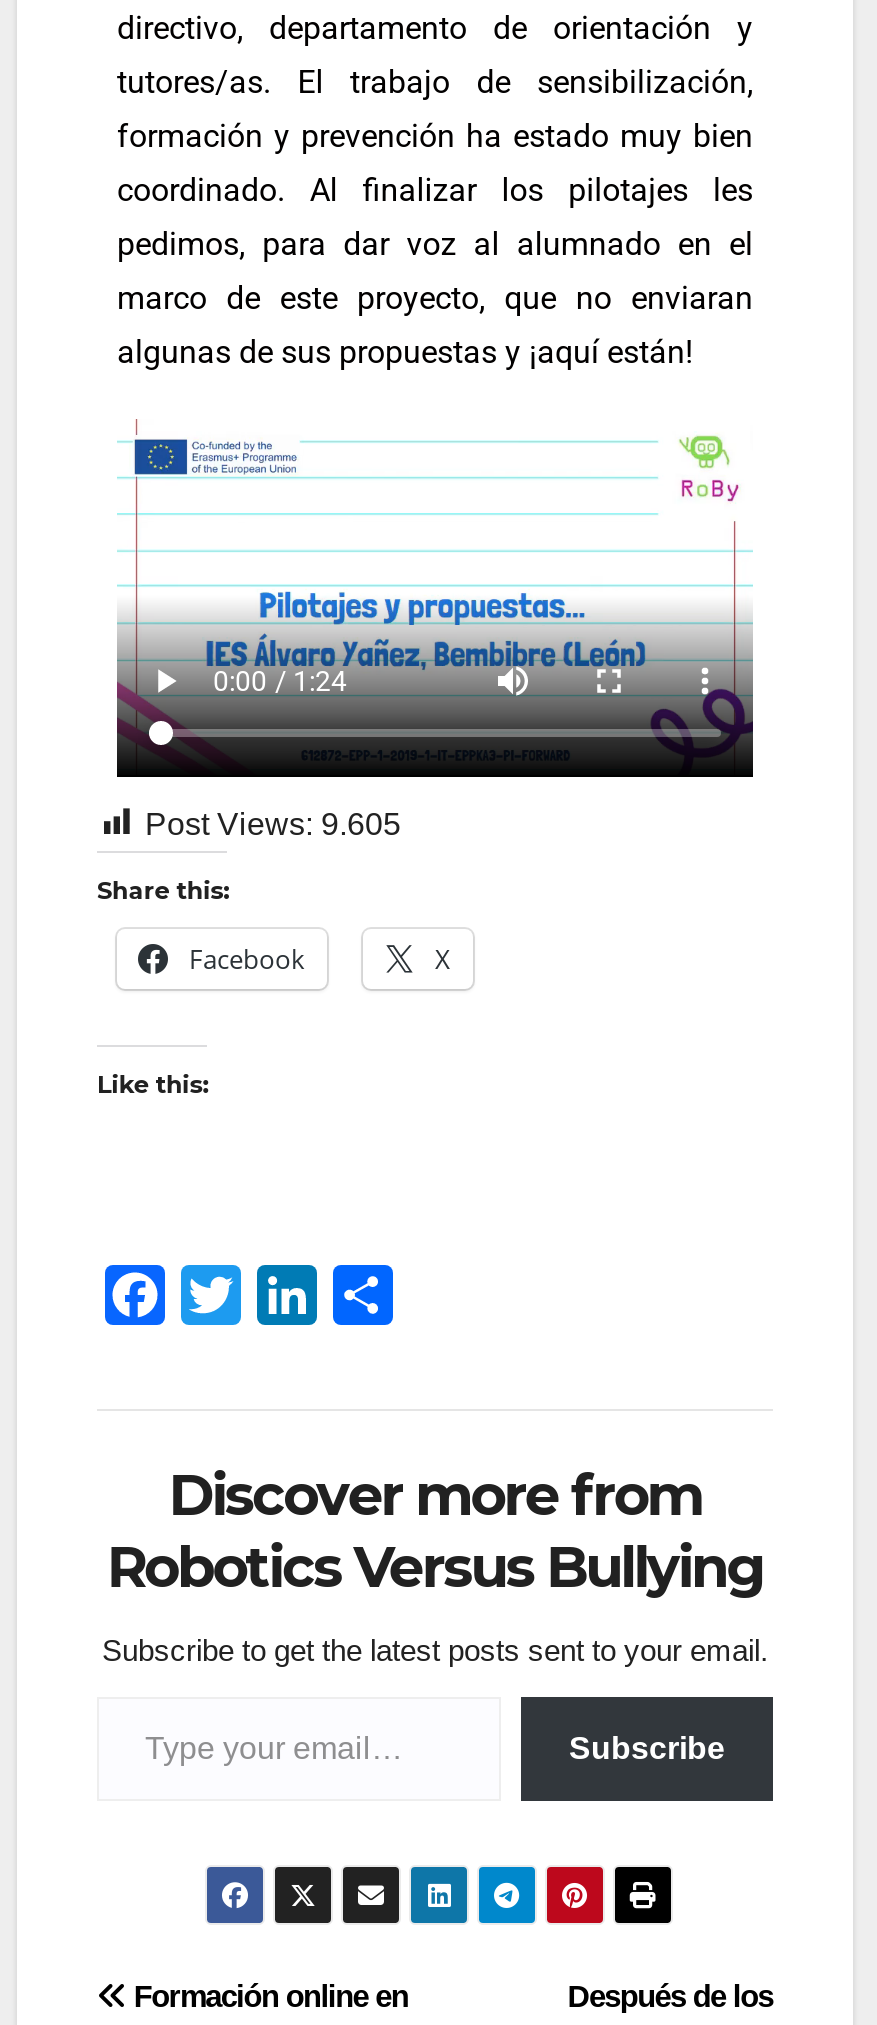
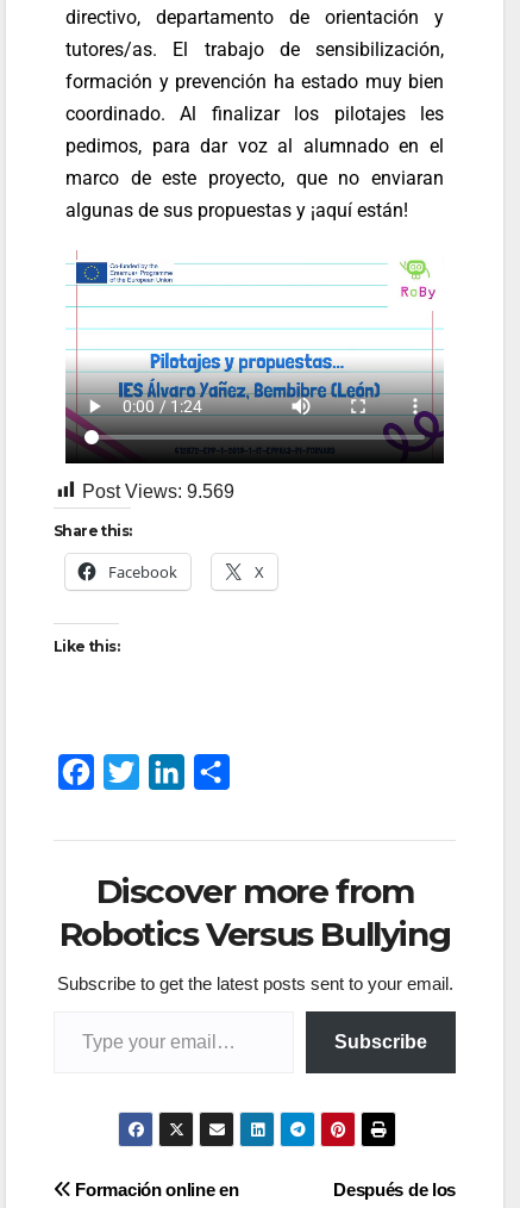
[145,806,401,840] Post Views: 9.605 -> [82,481,234,501] Post Views: 9.569

